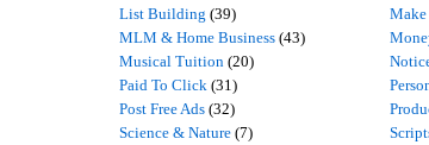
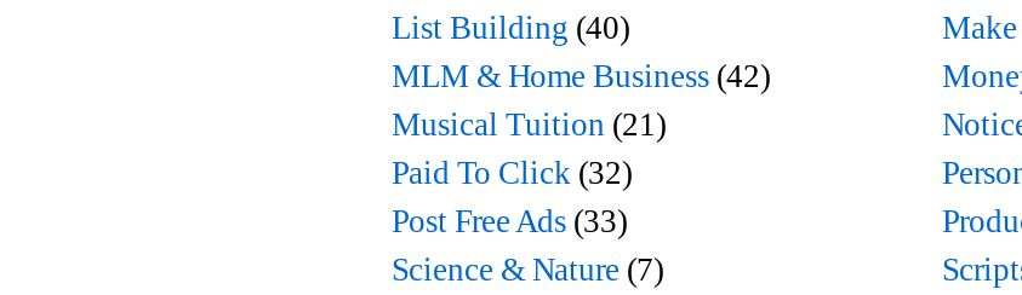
[119,4,236,22] List Building (39) -> [392,9,629,45] List Building (40)
[119,28,305,46] MLM & Home Business (43) -> [392,57,770,94] MLM & Home Business (42)
[119,52,254,70] Musical Tuition (20) -> [392,106,666,142] Musical Tuition (21)
[119,76,237,94] Paid To Click (31) -> [392,154,632,190] Paid To Click (32)
[119,99,235,117] Post Free Ads (32) -> [392,202,627,239] Post Free Ads (33)

